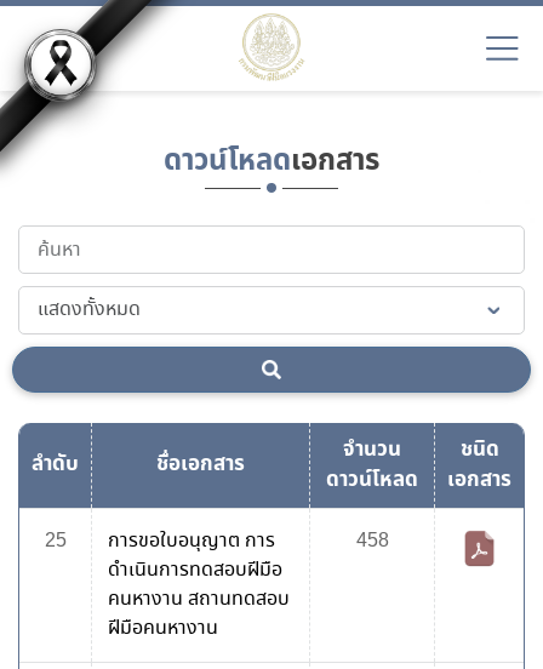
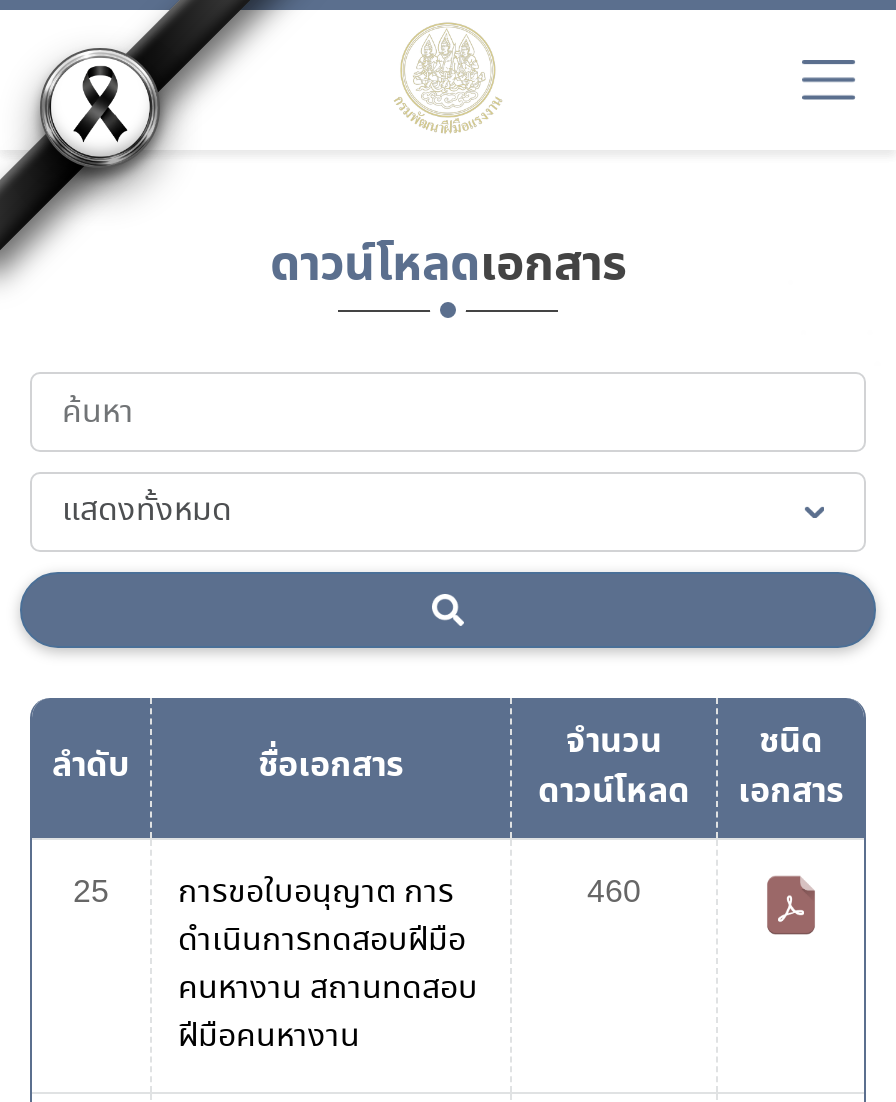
[356,527,388,555] 458 -> [587,870,641,916] 460

